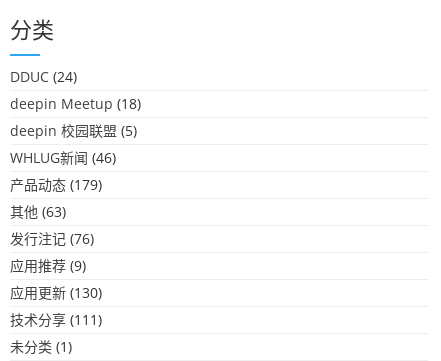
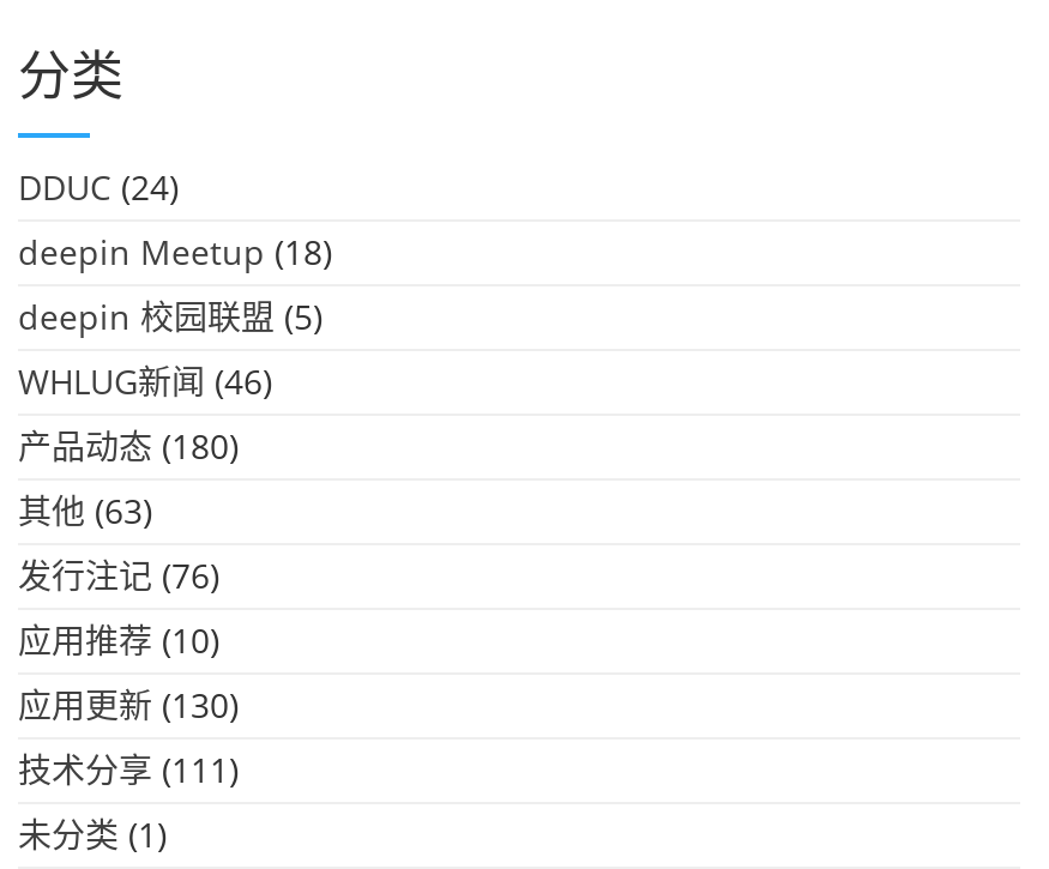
[10,175,102,194] 产品动态(179) -> [18,423,239,469] 产品动态(180)
[10,256,86,275] 应用推荐(9) -> [18,617,219,663] 应用推荐(10)

